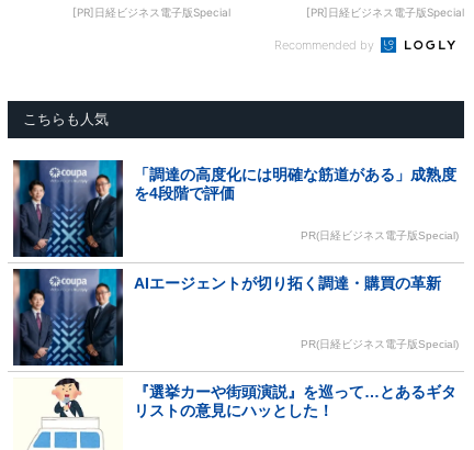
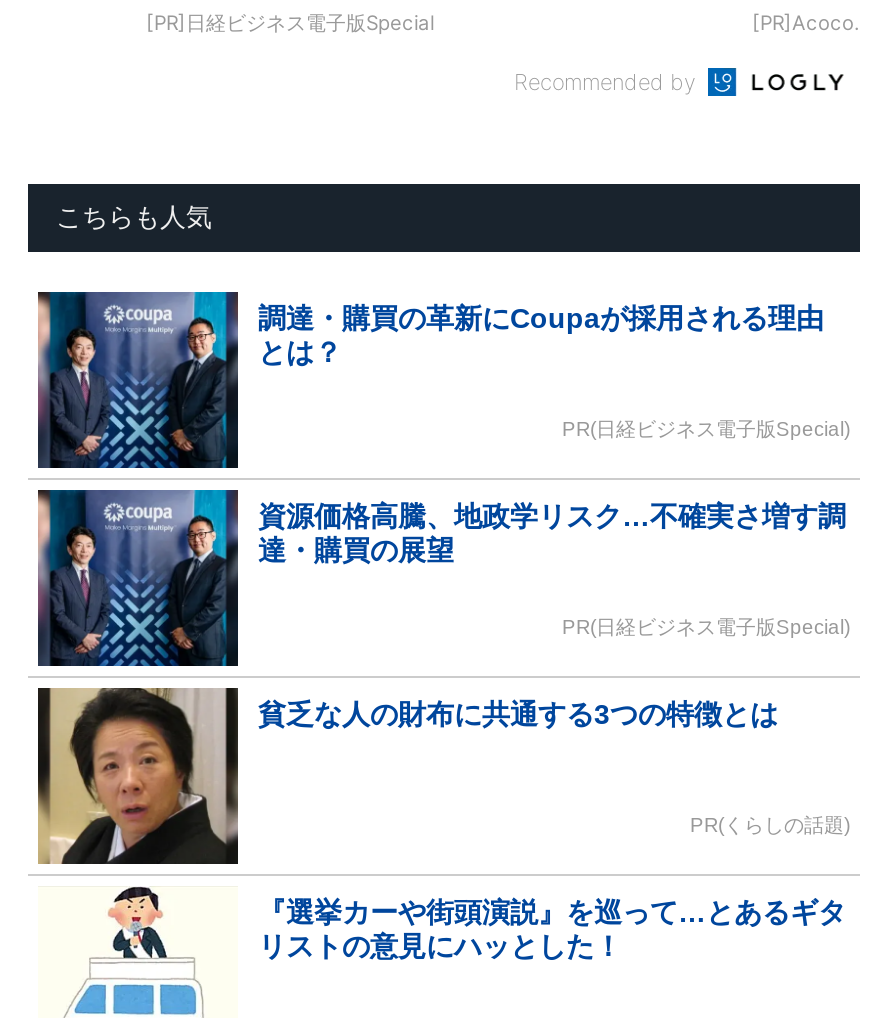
[306,6,464,19] [PR]日経ビジネス電子版Special -> [752,11,860,35] [PR]Acoco.
[134,166,456,202] 「調達の高度化には明確な筋道がある」成熟度 | を4段階で評価 -> [258,303,824,369] 調達・購買の革新にCoupaが採用される理由 | とは？
[134,275,441,292] AIエージェントが切り拓く調達・購買の革新 -> [258,501,846,567] 資源価格高騰、地政学リスク…不確実さ増す調 | 達・購買の展望
none -> [36,686,778,866] [image] | 貧乏な人の財布に共通する3つの特徴とは
none -> [690,815,850,837] PR(くらしの話題)

